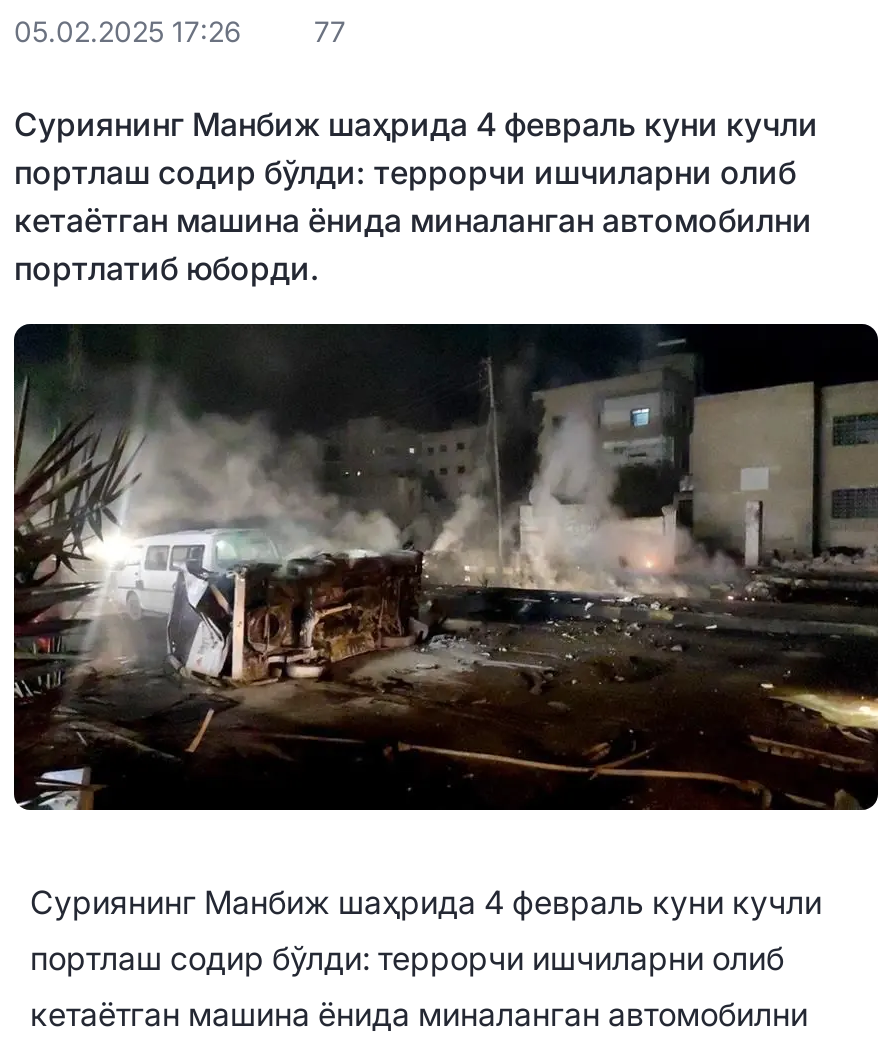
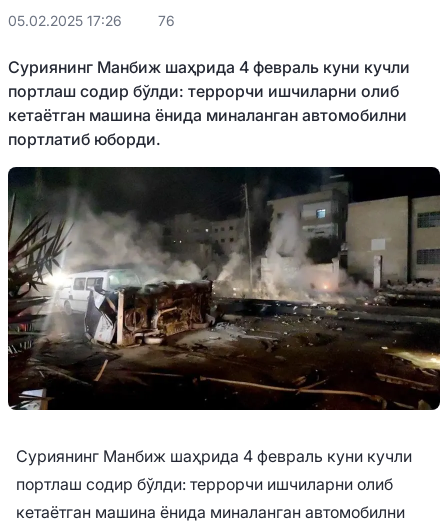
[314,14,346,48] 77 -> [158,12,175,29] 76

